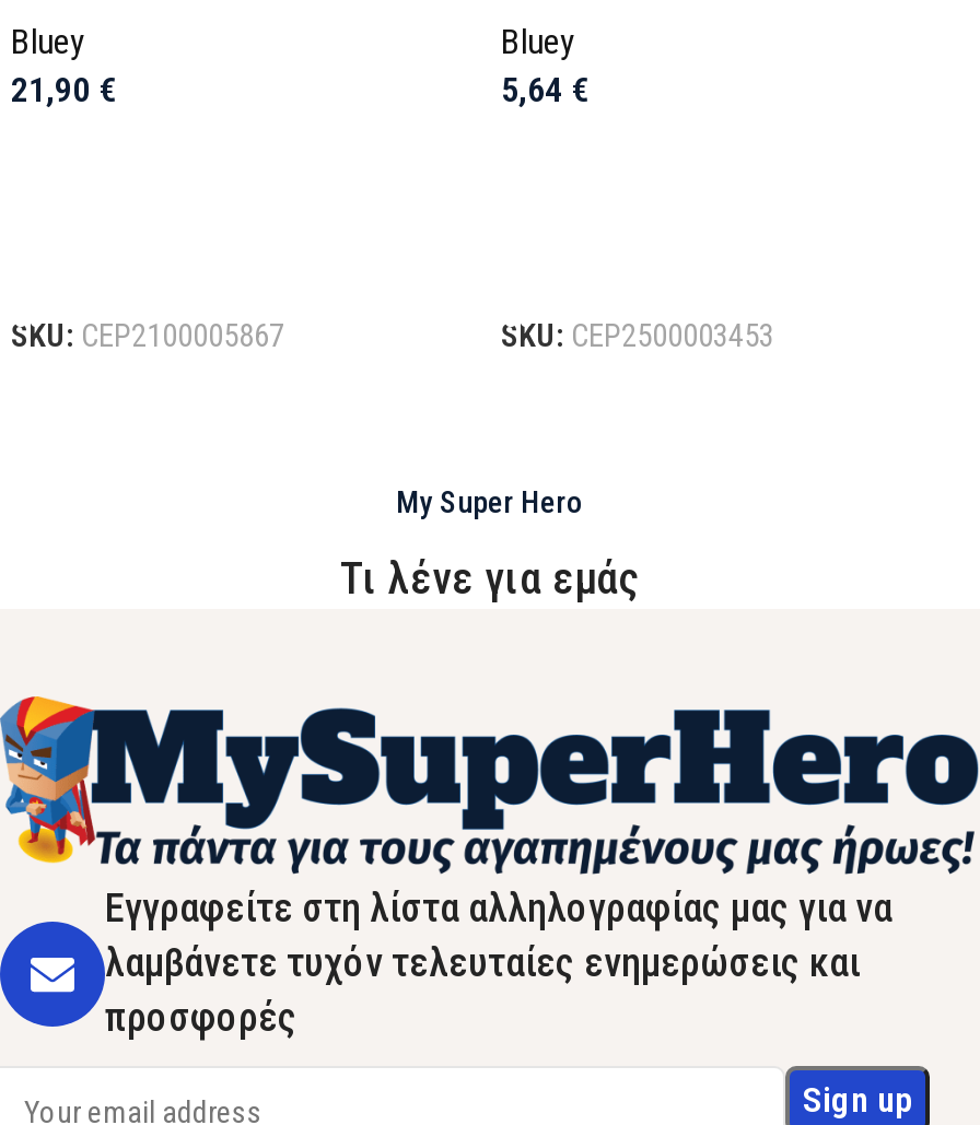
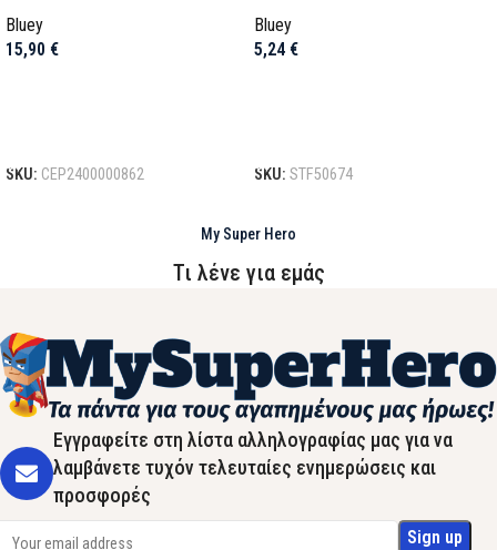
[11,69,116,110] 21,90 € -> [6,39,59,60] 15,90 €
[501,69,588,110] 5,64 € -> [254,39,298,60] 5,24 €
[11,319,284,356] SKU: CEP2100005867 -> [6,165,144,184] SKU: CEP2400000862
[501,319,774,356] SKU: CEP2500003453 -> [254,165,353,184] SKU: STF50674

